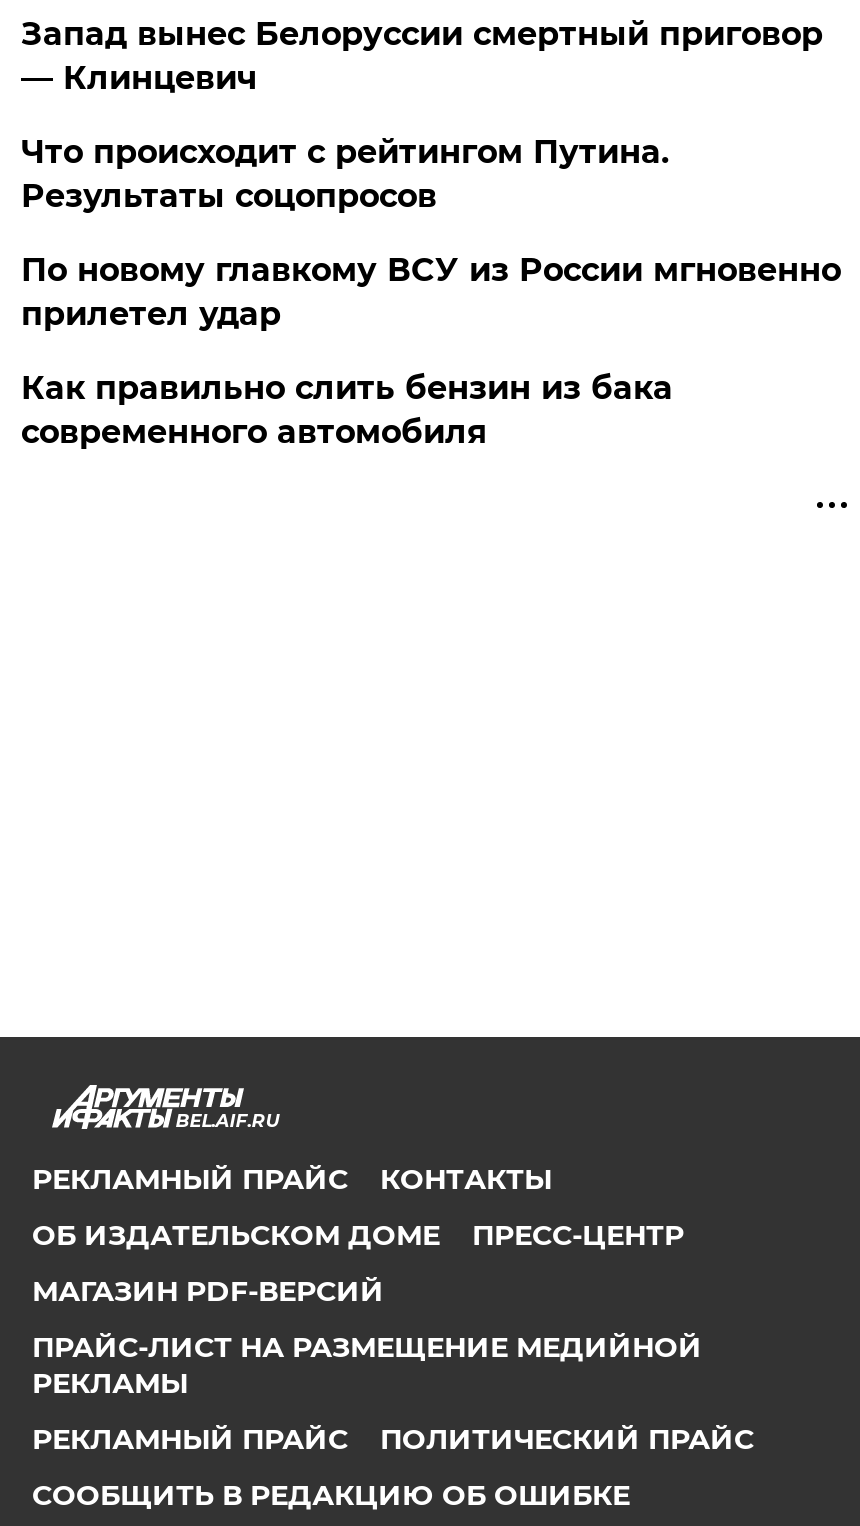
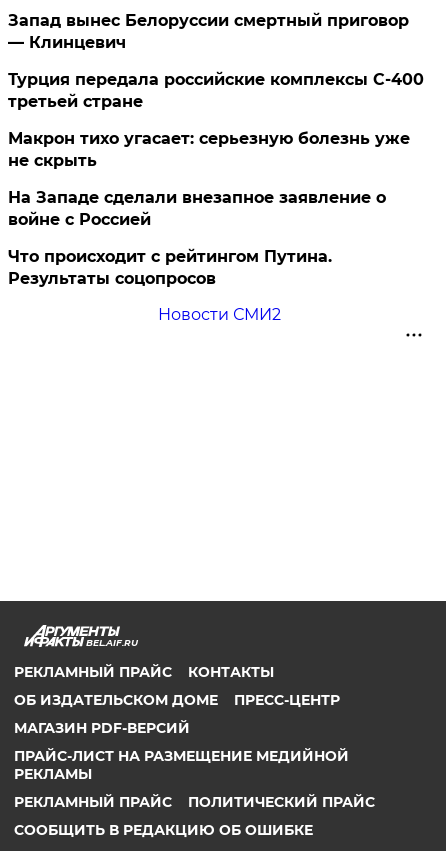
none -> [8,70,424,229] Турция передала российские комплексы С-400 | третьей стране | Макрон тихо угасает: серьезную болезнь уже | не скрыть | На Западе сделали внезапное заявление о | войне с Россией
moved [21,133,669,215] -> [8,247,332,288]: Что происходит с рейтингом Путина. | Результаты соцопросов
[21,251,841,451] По новому главкому ВСУ из России мгновенно | прилетел удар | Как правильно слить бензин из бака | современного автомобиля -> [158,305,281,324] Новости СМИ2

